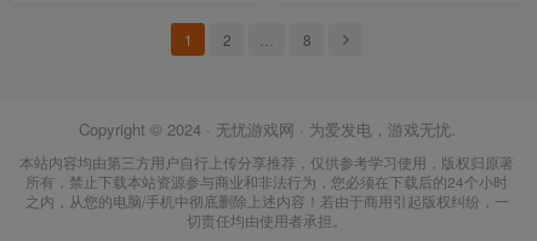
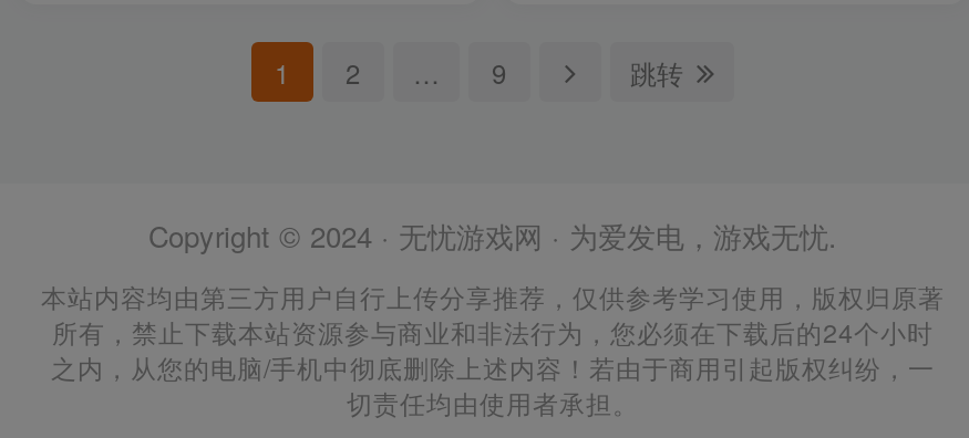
[302,29,311,50] 8 -> [492,53,683,90] 9 | 跳转

